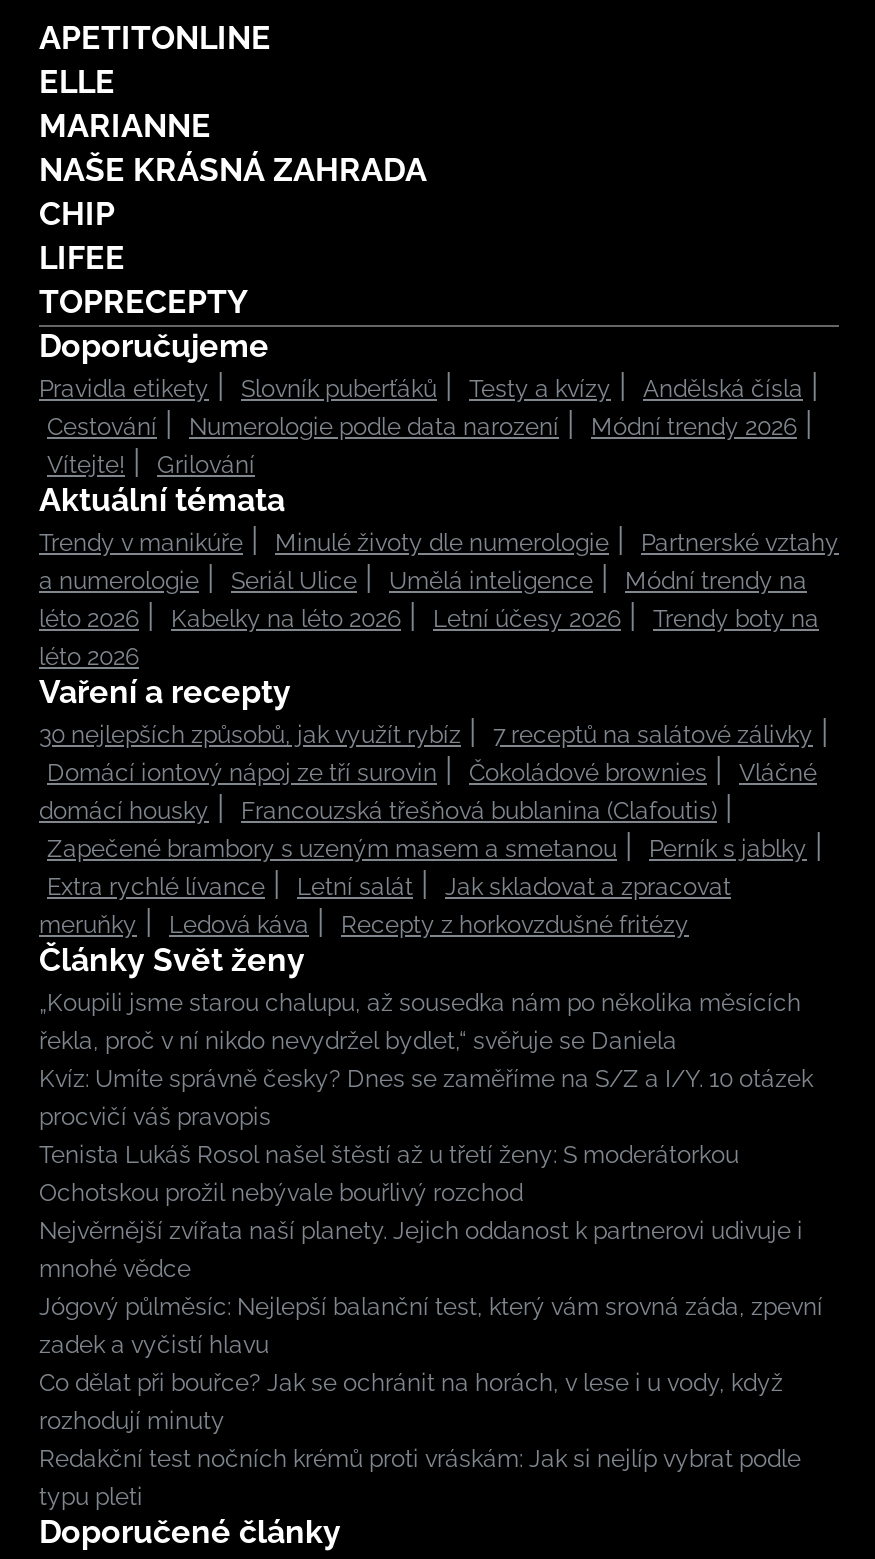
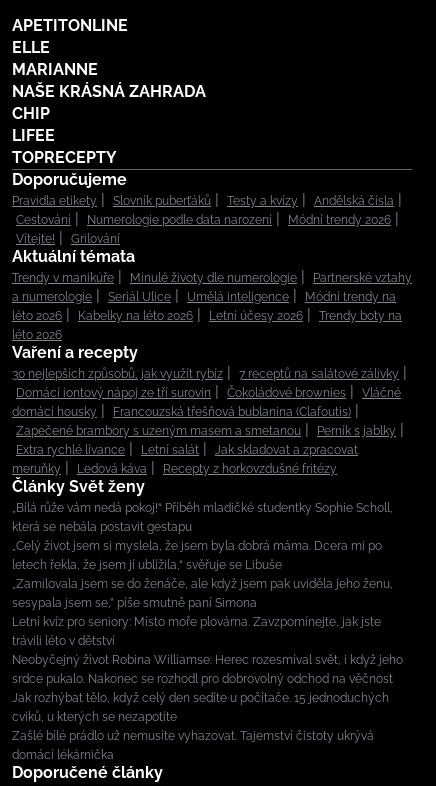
[39,989,823,1511] „Koupili jsme starou chalupu, až sousedka nám po několika měsících | řekla, proč v ní nikdo nevydržel bydlet,“ svěřuje se Daniela | Kvíz: Umíte správně česky? Dnes se zaměříme na S/Z a I/Y. 10 otázek | procvičí váš pravopis | Tenista Lukáš Rosol našel štěstí až u třetí ženy: S moderátorkou | Ochotskou prožil nebývale bouřlivý rozchod | Nejvěrnější zvířata naší planety. Jejich oddanost k partnerovi udivuje i | mnohé vědce | Jógový půlměsíc: Nejlepší balanční test, který vám srovná záda, zpevní | zadek a vyčistí hlavu | Co dělat při bouřce? Jak se ochránit na horách, v lese i u vody, když | rozhodují minuty | Redakční test nočních krémů proti vráskám: Jak si nejlíp vybrat podle | typu pleti -> [12,501,403,762] „Bílá růže vám nedá pokoj!“ Příběh mladičké studentky Sophie Scholl, | která se nebála postavit gestapu | „Celý život jsem si myslela, že jsem byla dobrá máma. Dcera mi po | letech řekla, že jsem jí ublížila,“ svěřuje se Libuše | „Zamilovala jsem se do ženáče, ale když jsem pak uviděla jeho ženu, | sesypala jsem se,” píše smutně paní Simona | Letní kvíz pro seniory: Místo moře plovárna. Zavzpomínejte, jak jste | trávili léto v dětství | Neobyčejný život Robina Williamse: Herec rozesmíval svět, i když jeho | srdce pukalo. Nakonec se rozhodl pro dobrovolný odchod na věčnost | Jak rozhýbat tělo, když celý den sedíte u počítače. 15 jednoduchých | cviků, u kterých se nezapotíte | Zašlé bílé prádlo už nemusíte vyhazovat. Tajemství čistoty ukrývá | domácí lékárnička

